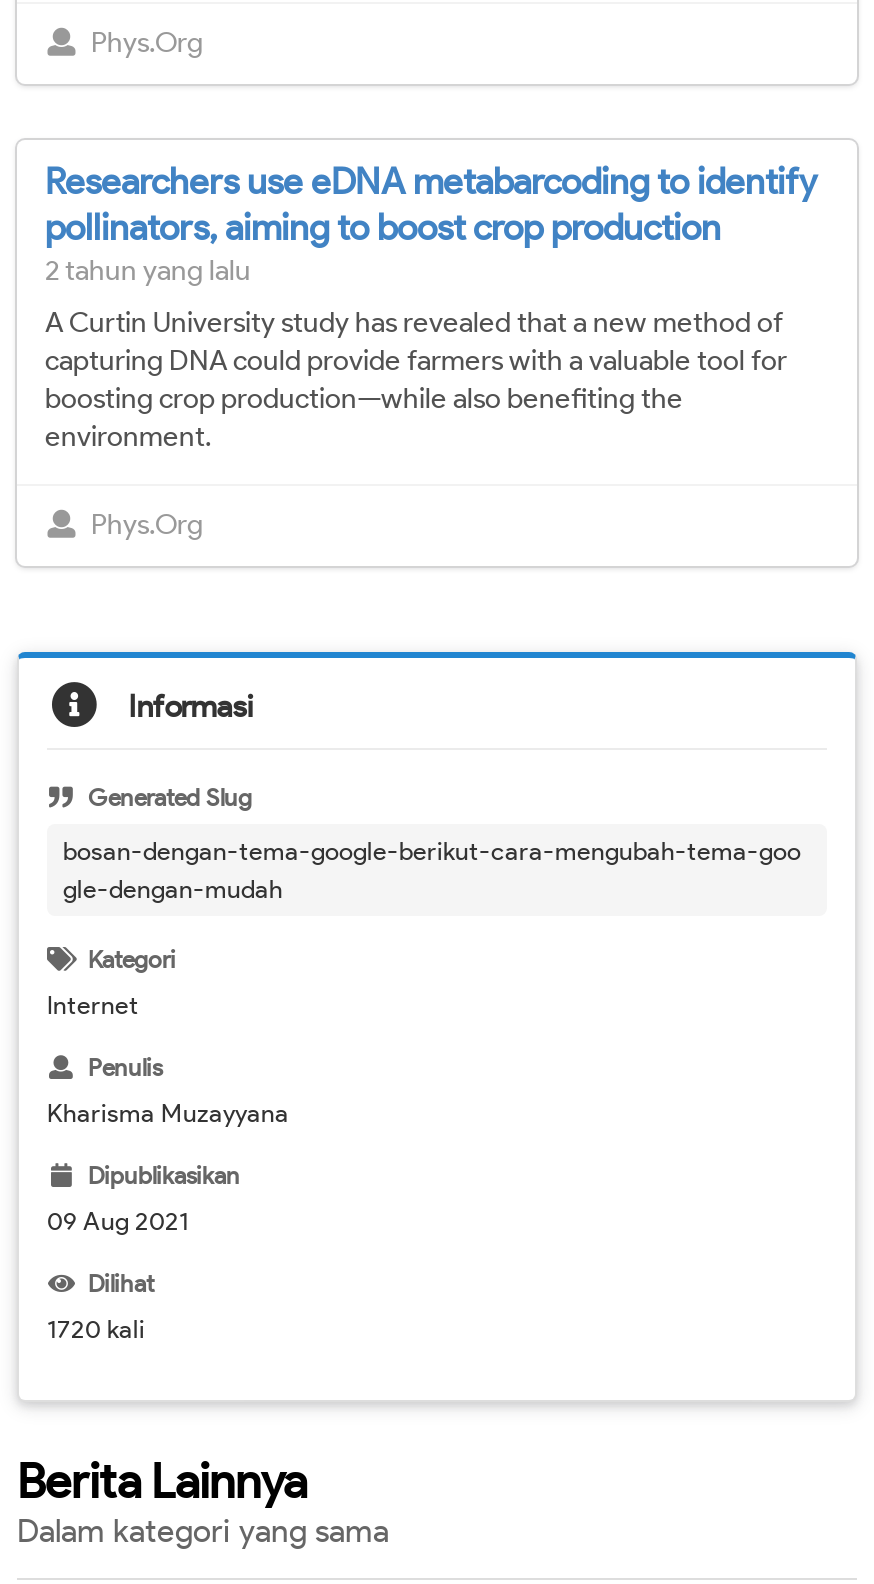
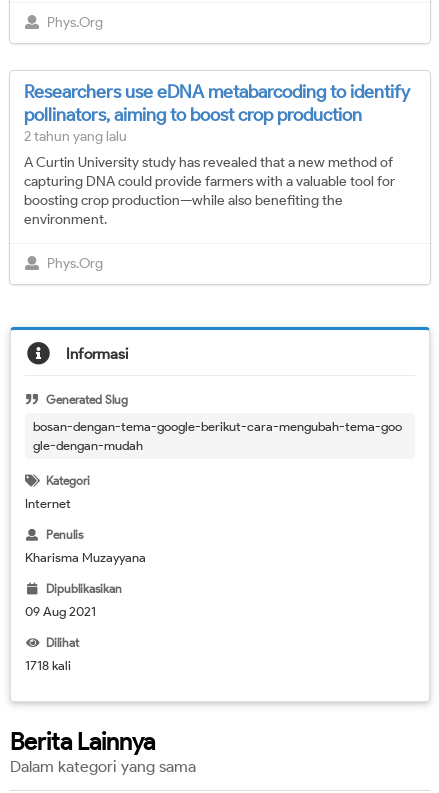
[47,1314,145,1344] 1720 kali -> [25,658,71,673] 1718 kali

